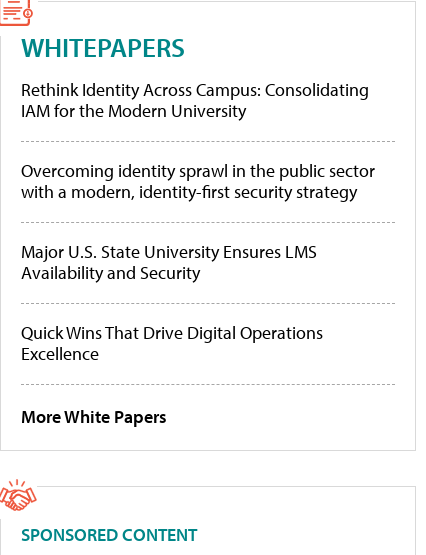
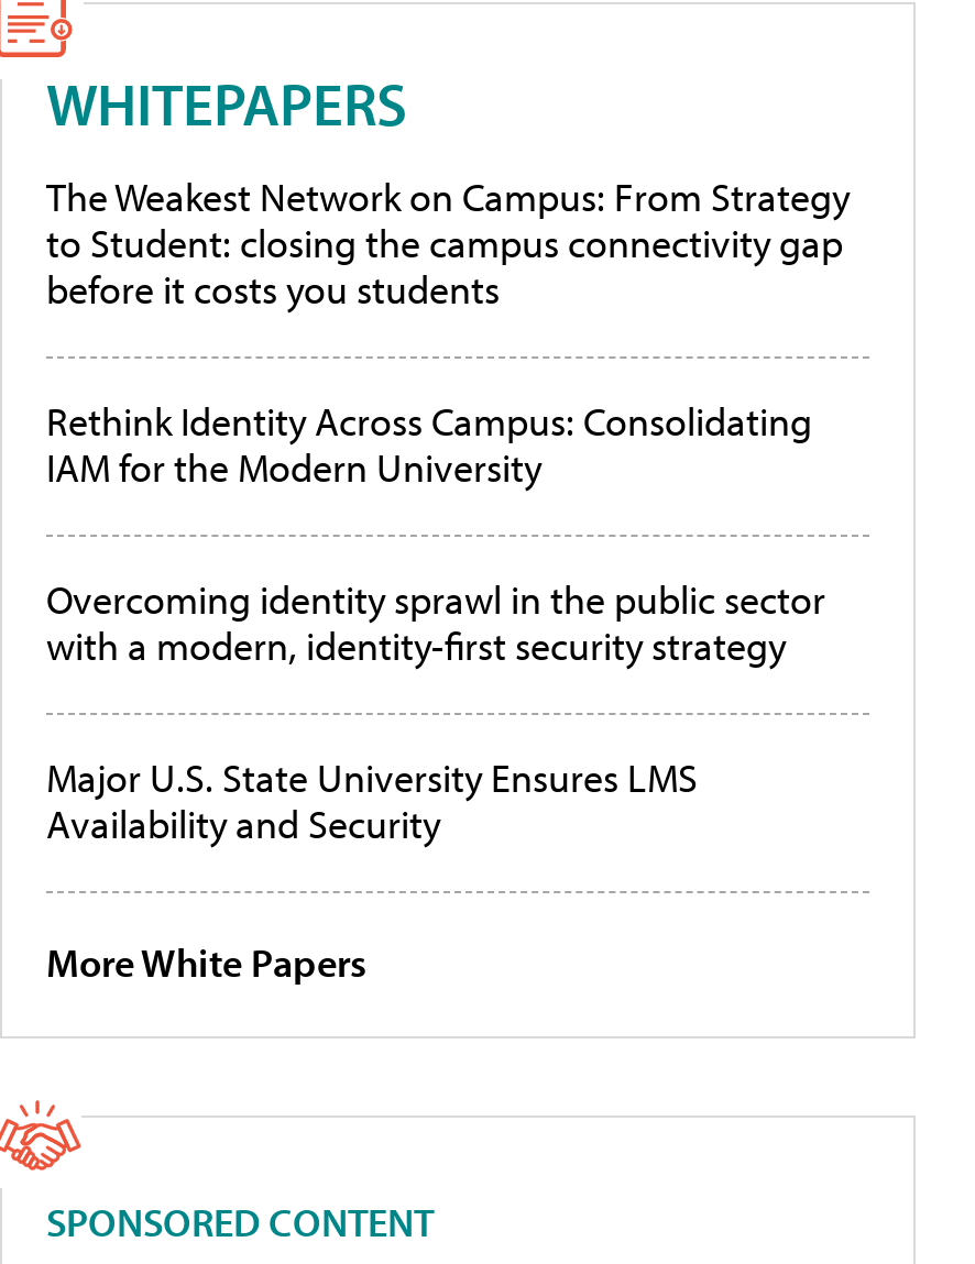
none -> [46,172,850,316] The Weakest Network on Campus: From Strategy | to Student: closing the campus connectivity gap | before it costs you students
moved [21,78,375,284] -> [46,397,825,850]: Rethink Identity Across Campus: Consolidating | IAM for the Modern University | Overcoming identity sprawl in the public sector | with a modern, identity-first security strategy | Major U.S. State University Ensures LMS | Availability and Security
[21,321,323,365] Quick Wins That Drive Digital Operations | Excellence -> none

